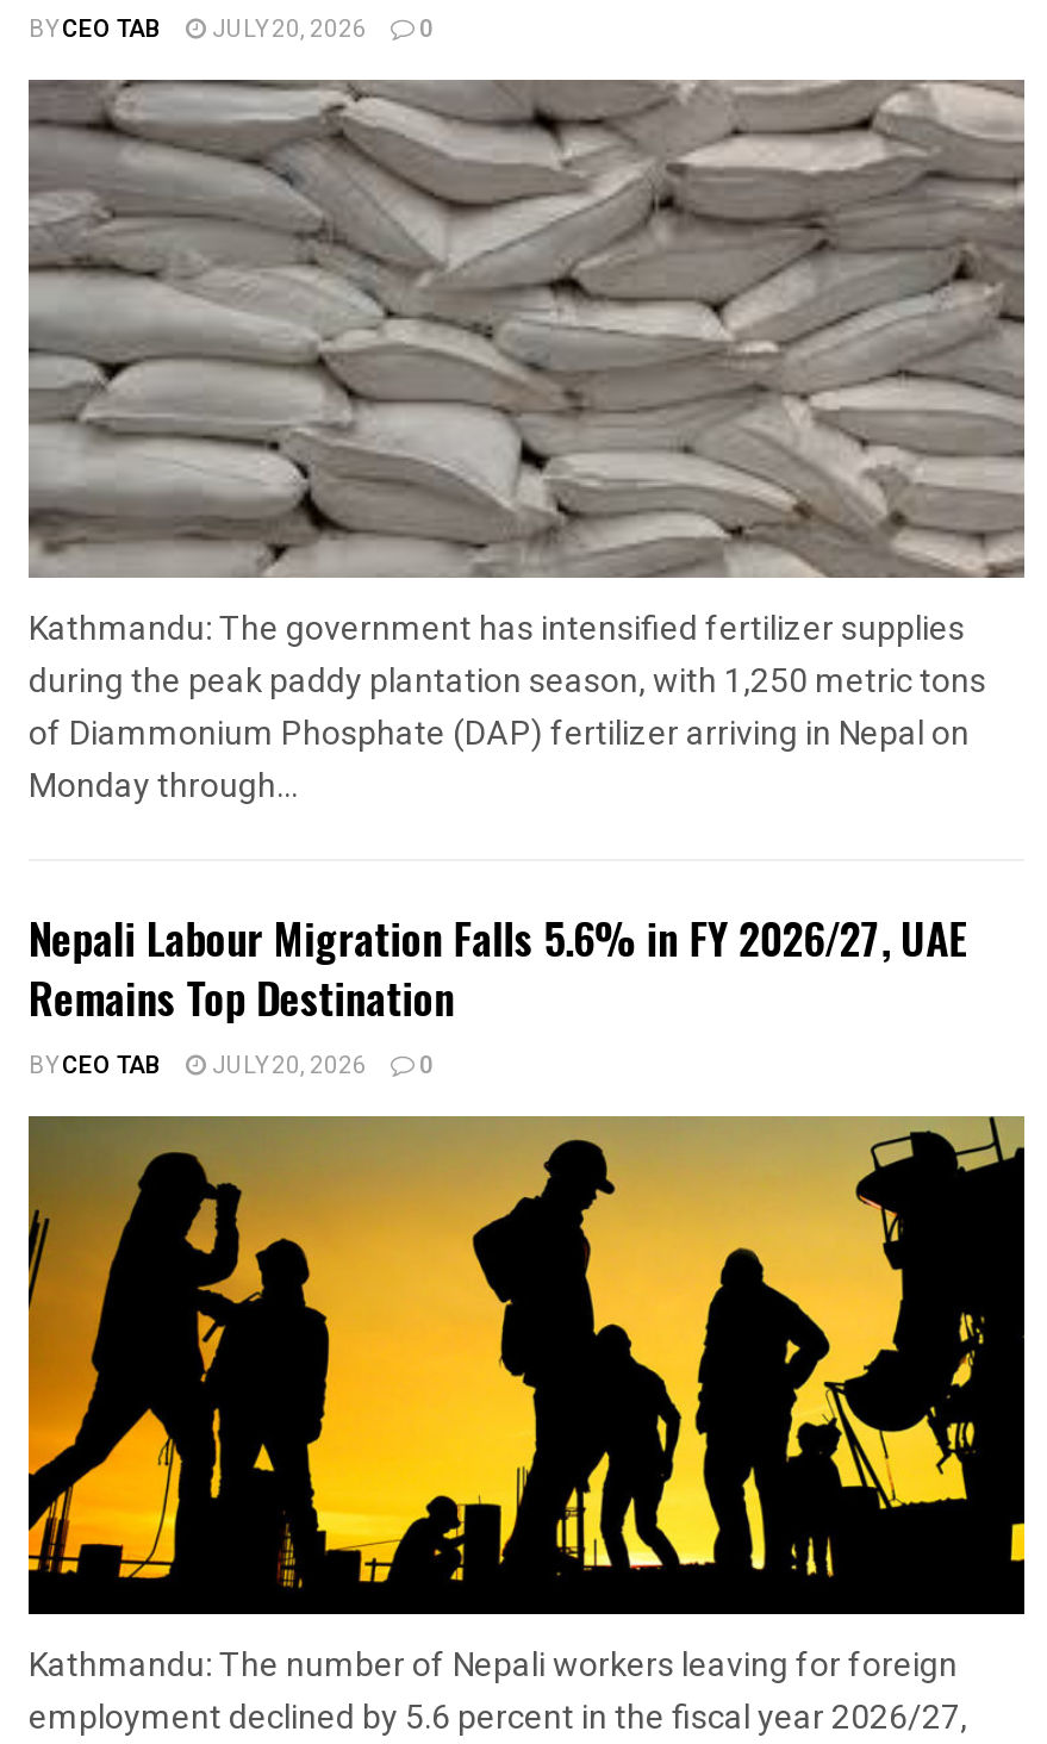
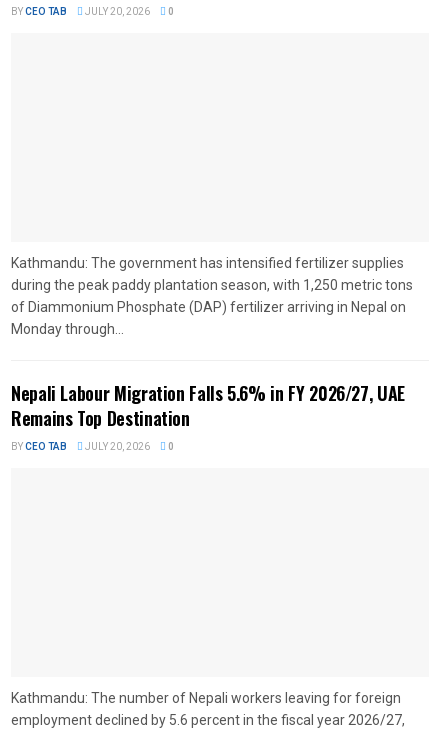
[26,79,1027,581] [image] -> none
[26,1115,1027,1618] [image] -> none

